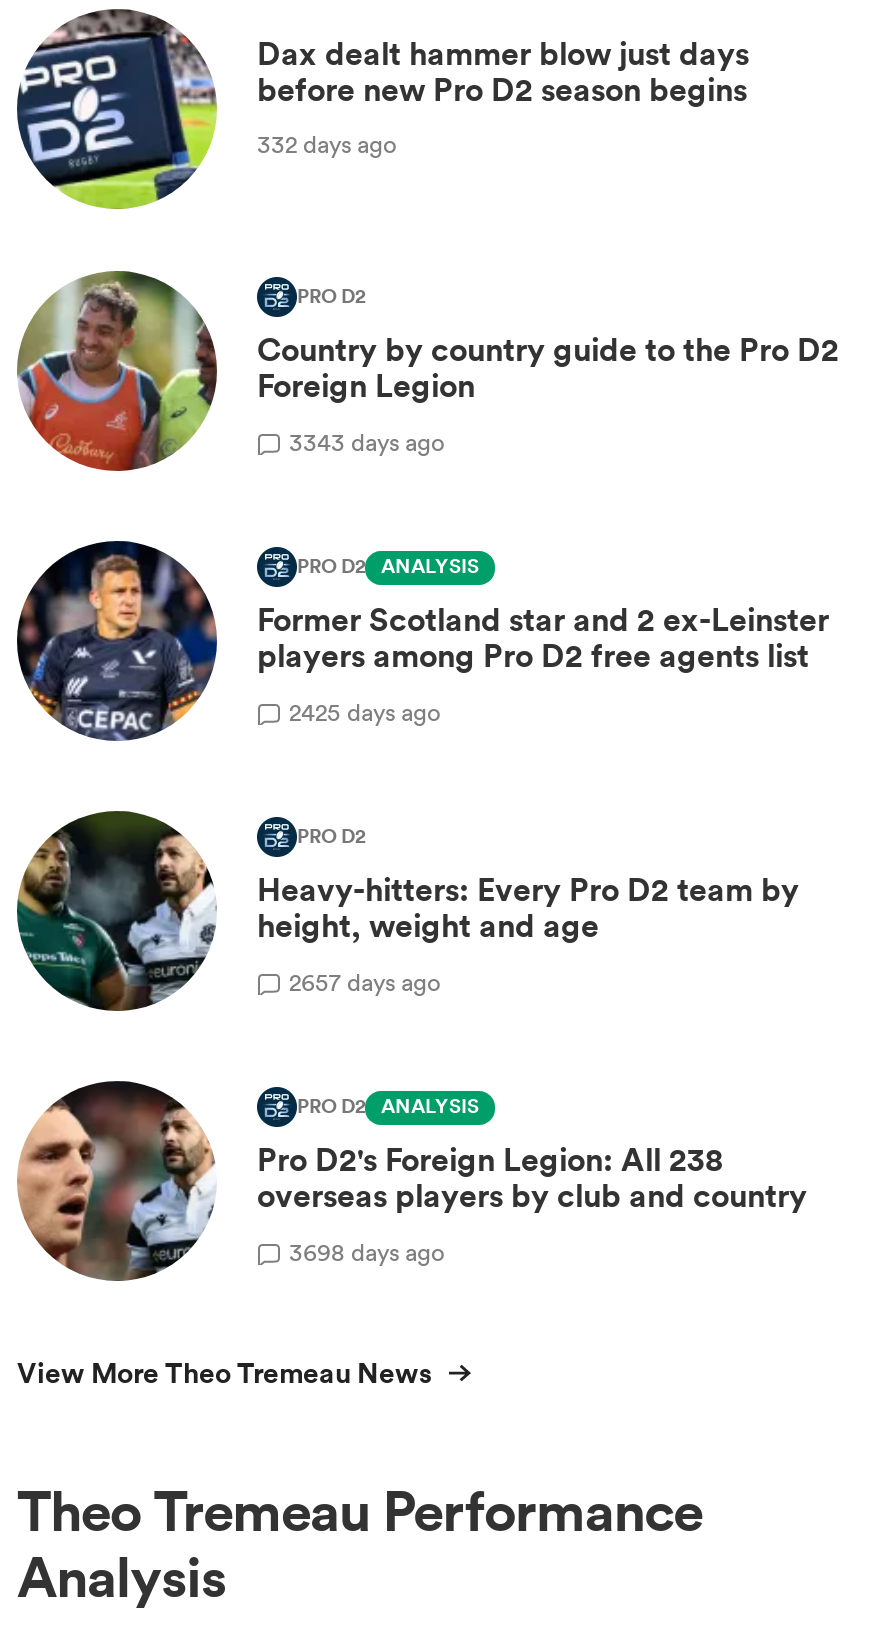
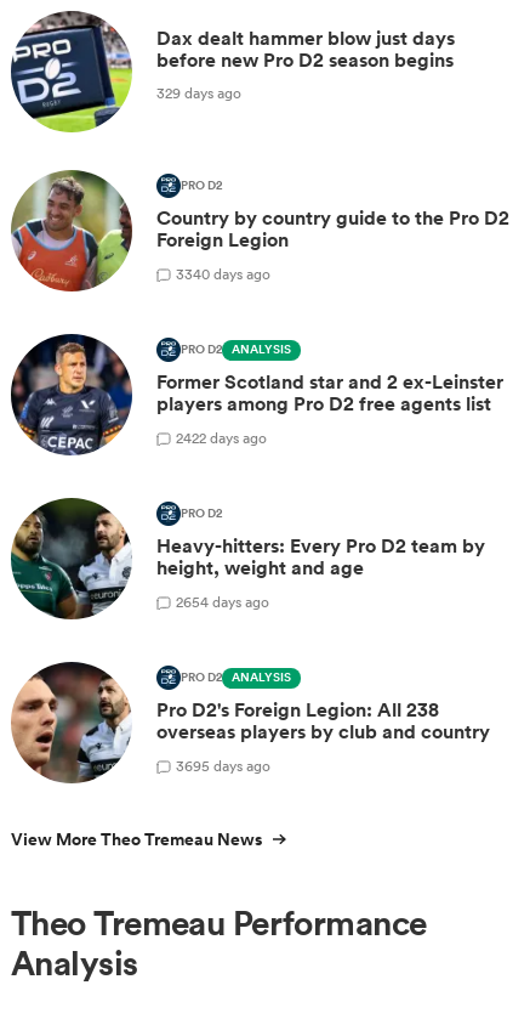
[257,127,397,161] 332 days ago -> [156,83,241,103] 329 days ago
[289,424,445,458] 3343 days ago -> [176,263,270,284] 3340 days ago
[289,694,441,728] 2425 days ago -> [176,427,267,448] 2422 days ago
[289,964,441,998] 2657 days ago -> [176,591,269,612] 2654 days ago
[289,1234,445,1268] 3698 days ago -> [176,755,270,776] 3695 days ago

